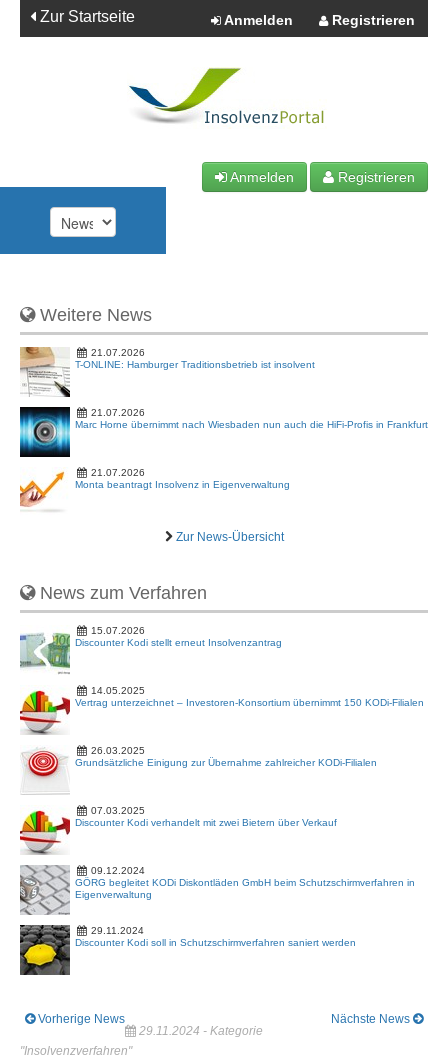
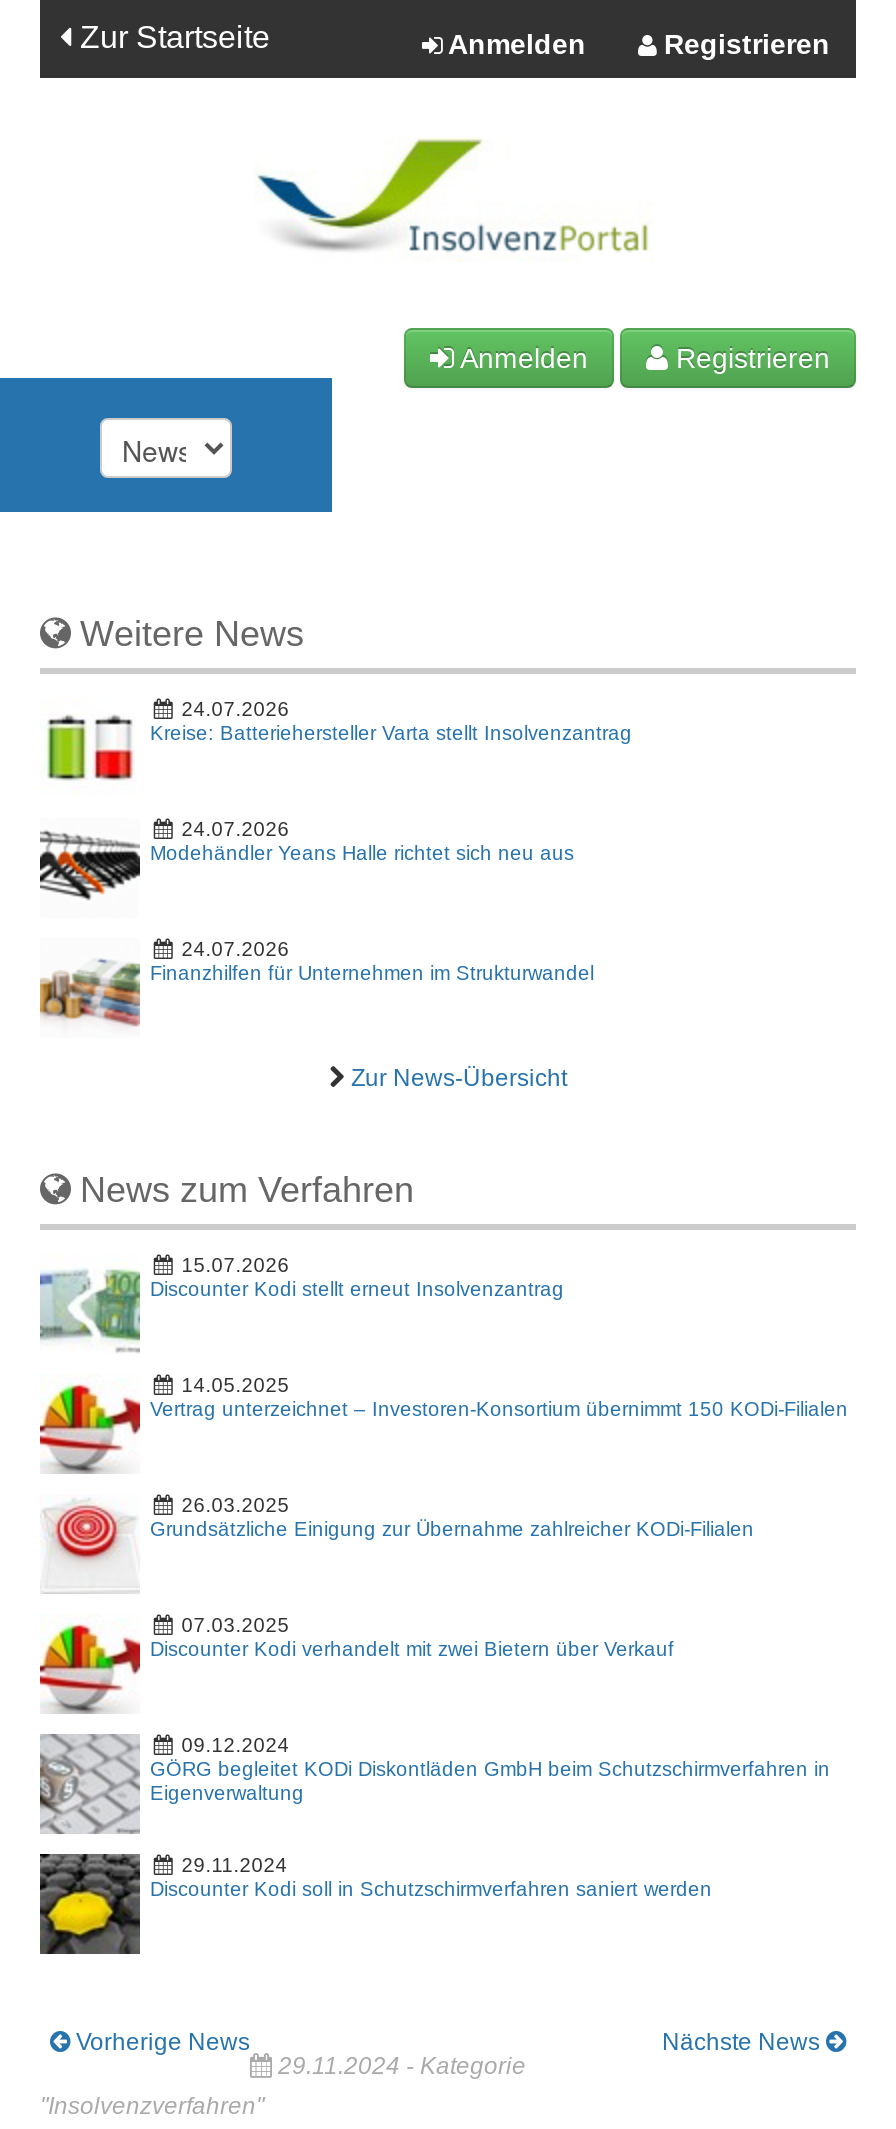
[19,346,315,398] [image] | 21.07.2026 | T-ONLINE: Hamburger Traditionsbetrieb ist insolvent -> [40,698,632,798] [image] | 24.07.2026 | Kreise: Batteriehersteller Varta stellt Insolvenzantrag
[19,406,428,458] [image] | 21.07.2026 | Marc Horne übernimmt nach Wiesbaden nun auch die HiFi-Profis in Frankfurt -> [38,818,574,918] [image] | 24.07.2026 | Modehändler Yeans Halle richtet sich neu aus
[20,467,290,511] [image] | 21.07.2026 | Monta beantragt Insolvenz in Eigenverwaltung -> [40,938,594,1028] [image] | 24.07.2026 | Finanzhilfen für Unternehmen im Strukturwandel

